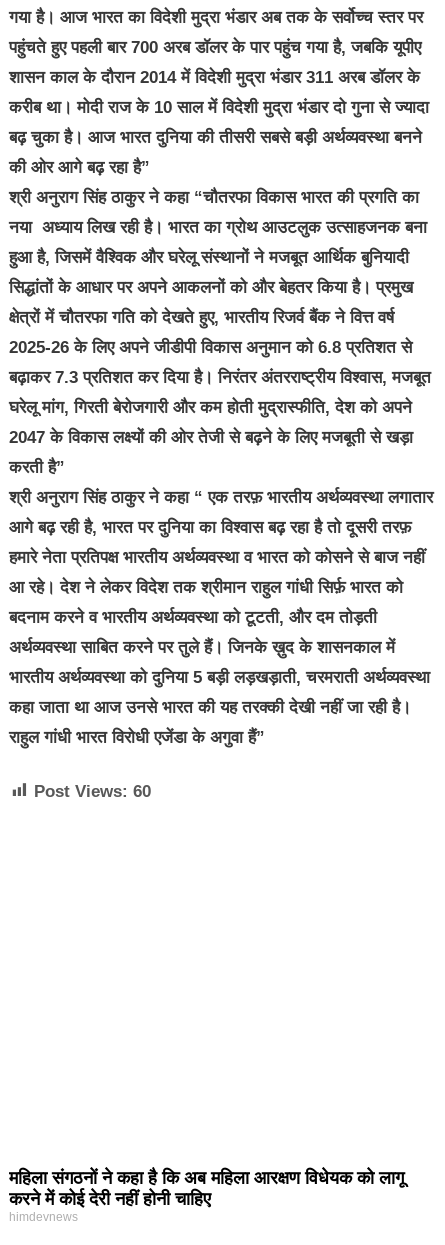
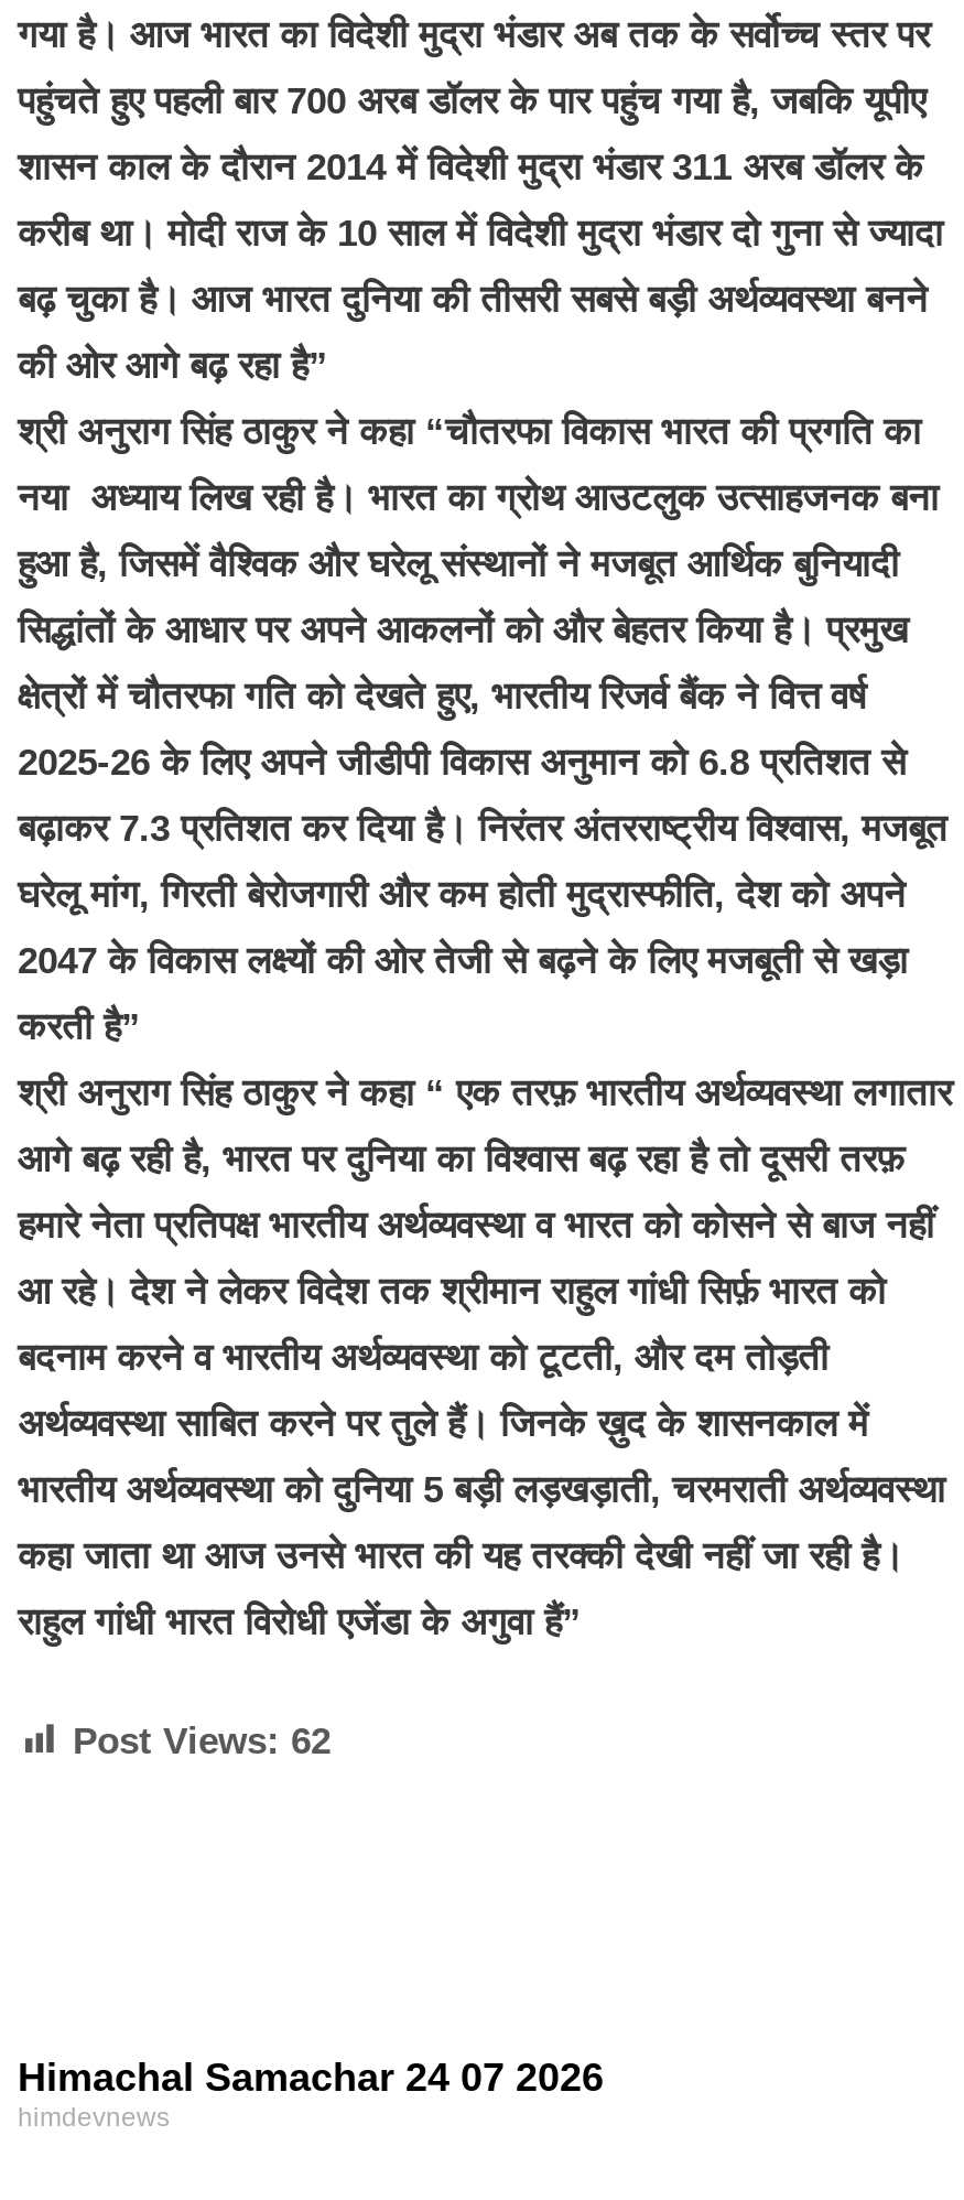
[34,782,151,801] Post Views: 60 -> [73,1720,331,1762] Post Views: 62
[9,1168,404,1209] महिला संगठनों ने कहा है कि अब महिला आरक्षण विधेयक को लागू | करने में कोई देरी नहीं होनी चाहिए -> [18,2055,604,2099] Himachal Samachar 24 07 2026

